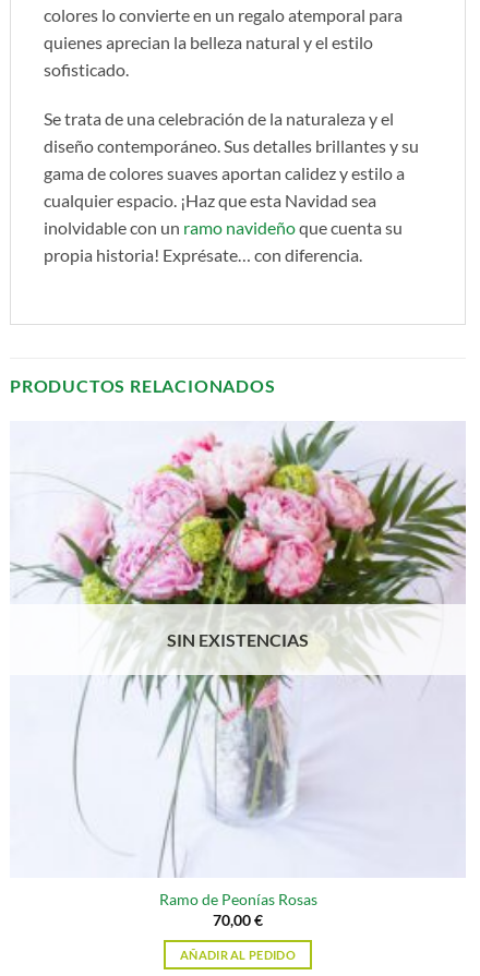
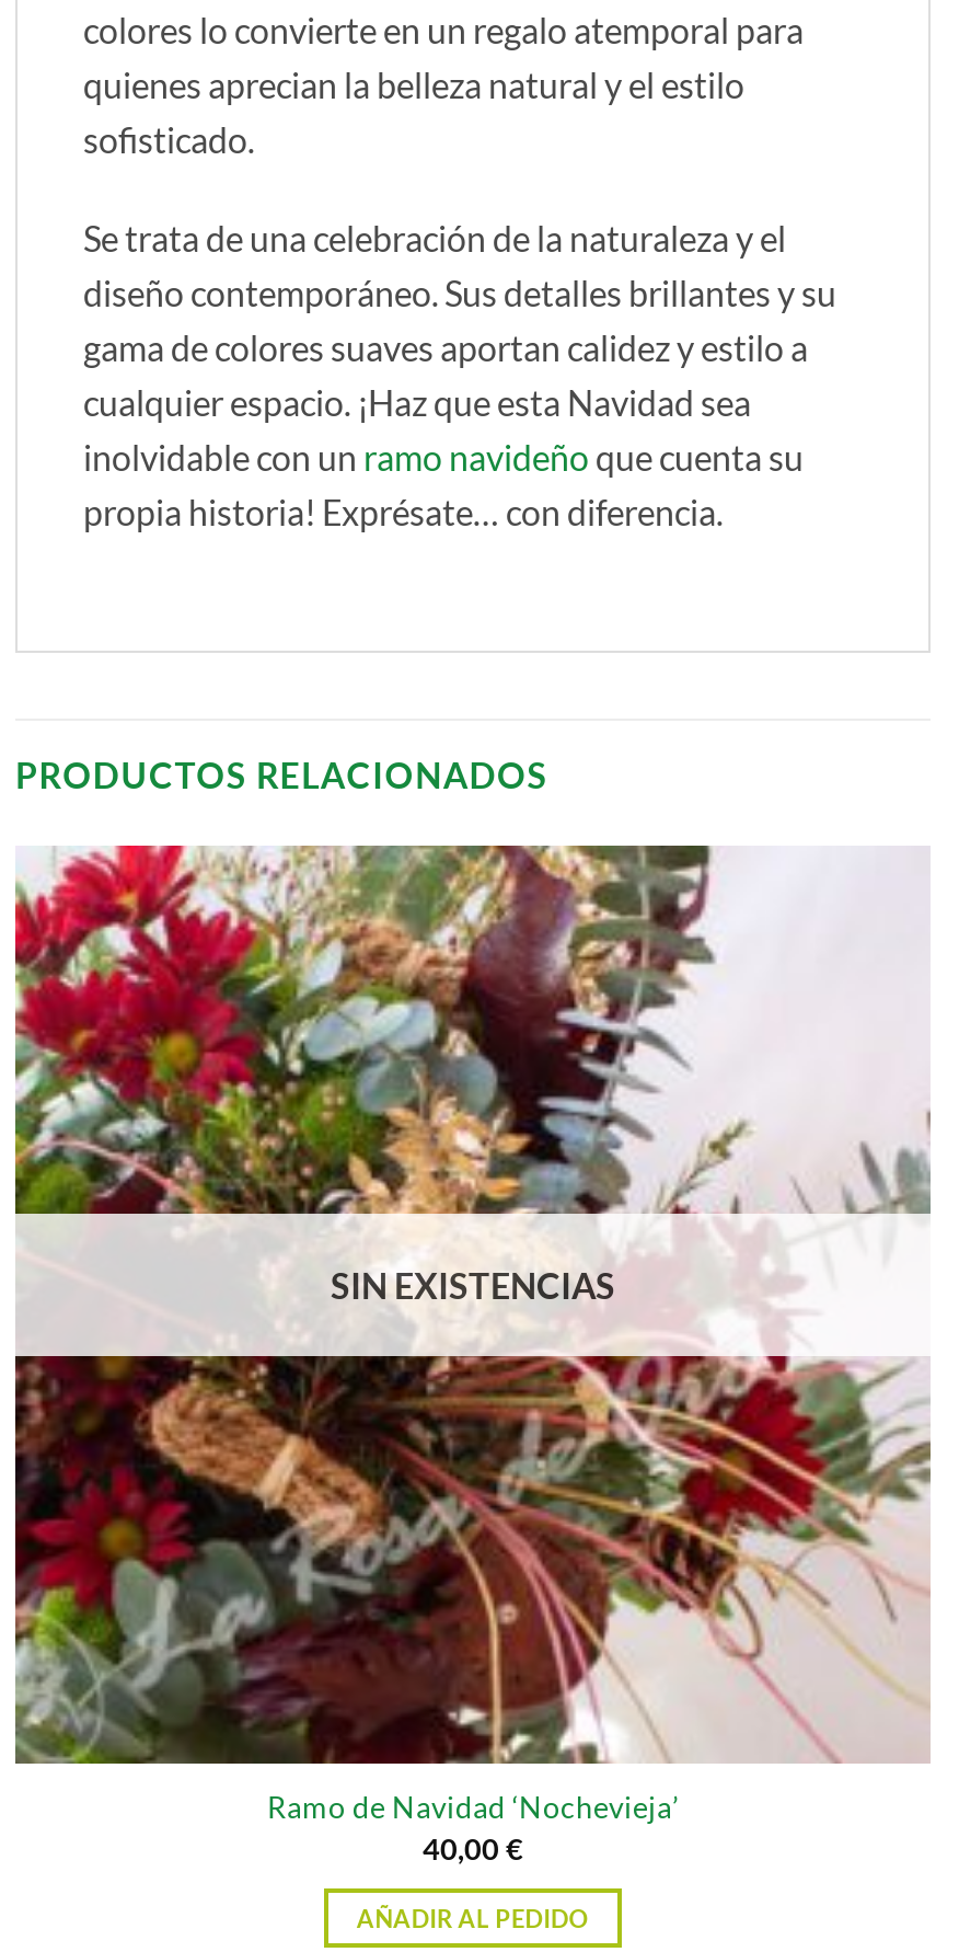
[10,421,467,909] [image] | Ramo de Peonías Rosas -> [13,843,933,1826] [image] | Ramo de Navidad ‘Nochevieja’
[213,911,263,929] 70,00 € -> [423,1831,523,1866] 40,00 €

